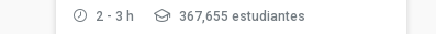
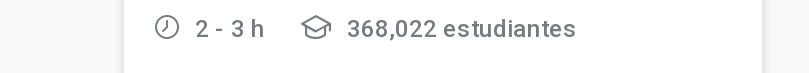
[175,8,305,24] 367,655 estudiantes -> [341,14,577,42] 368,022 estudiantes

